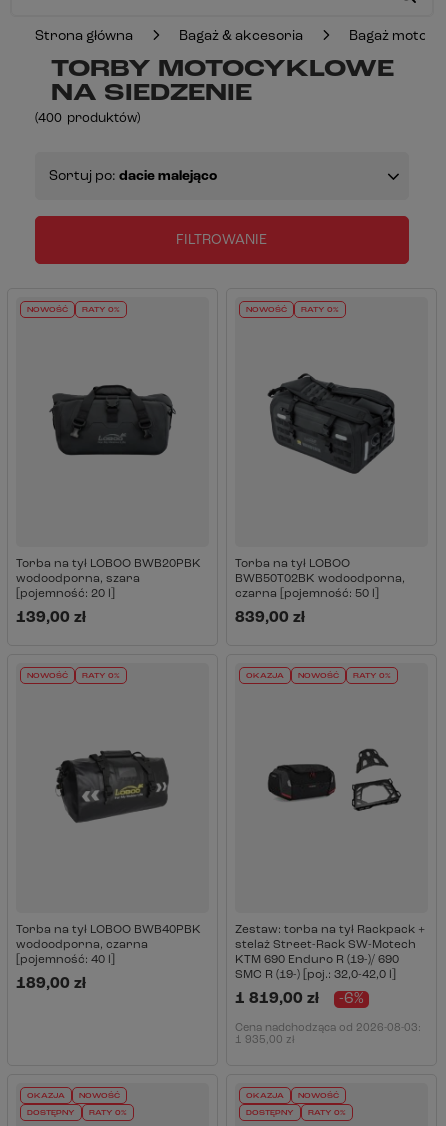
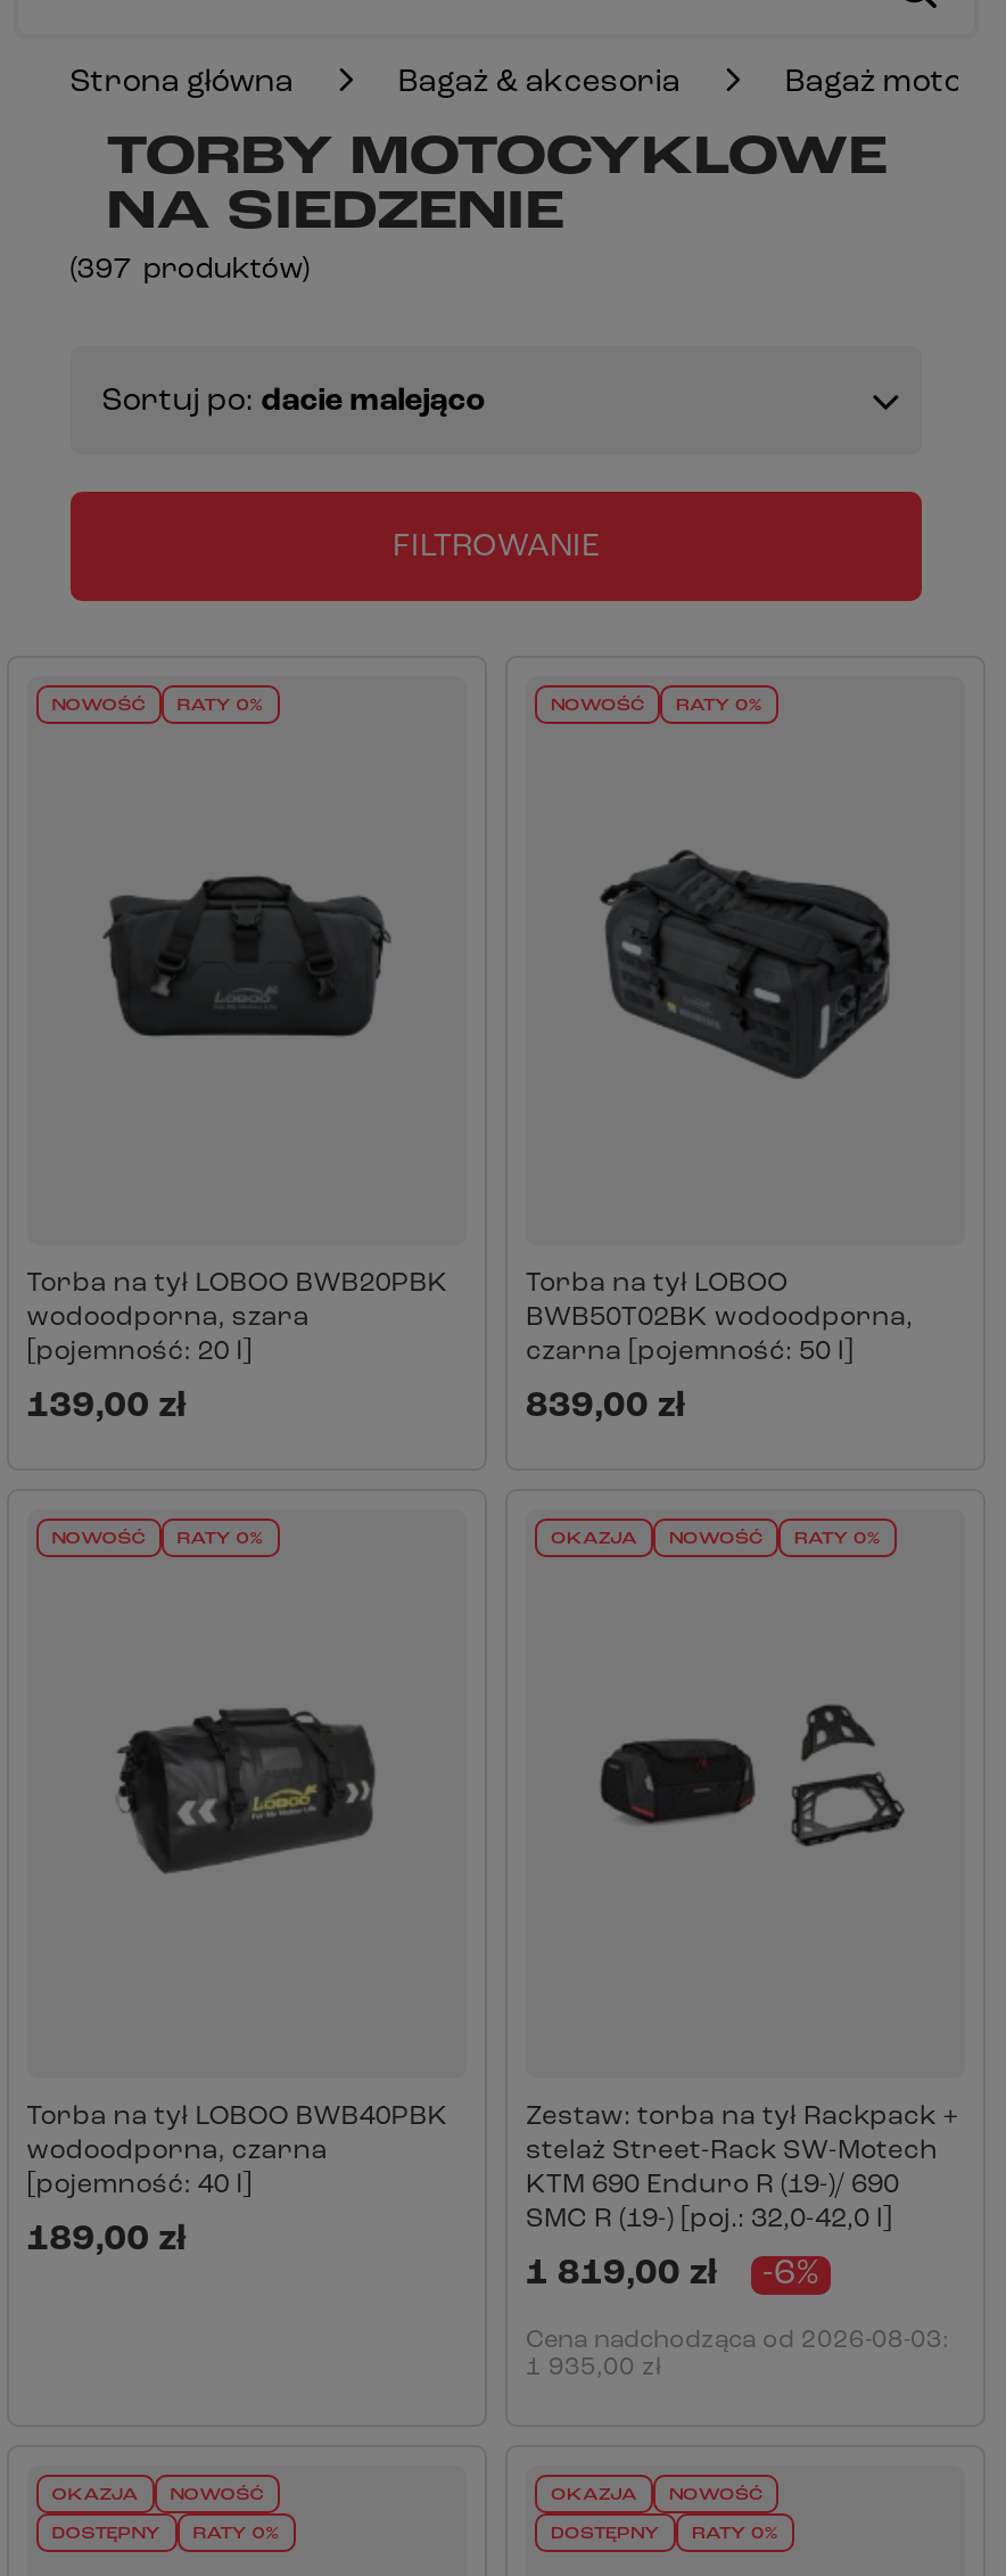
[35,112,140,125] (400 produktów) -> [70,255,309,285] (397 produktów)

